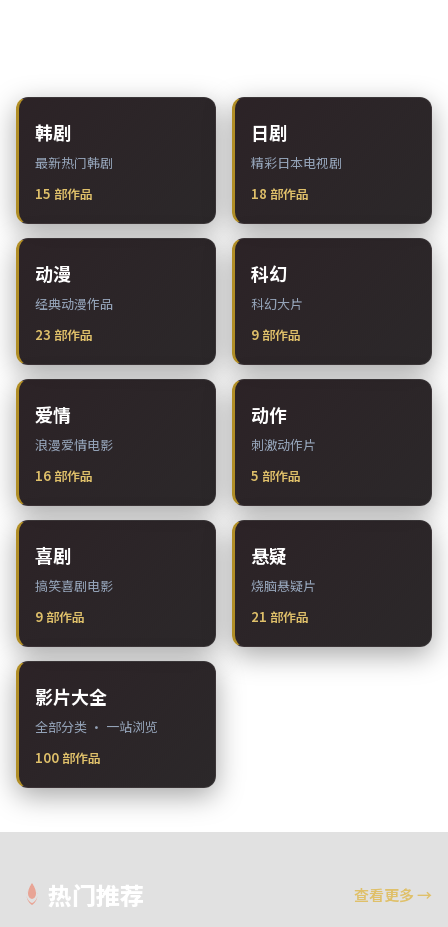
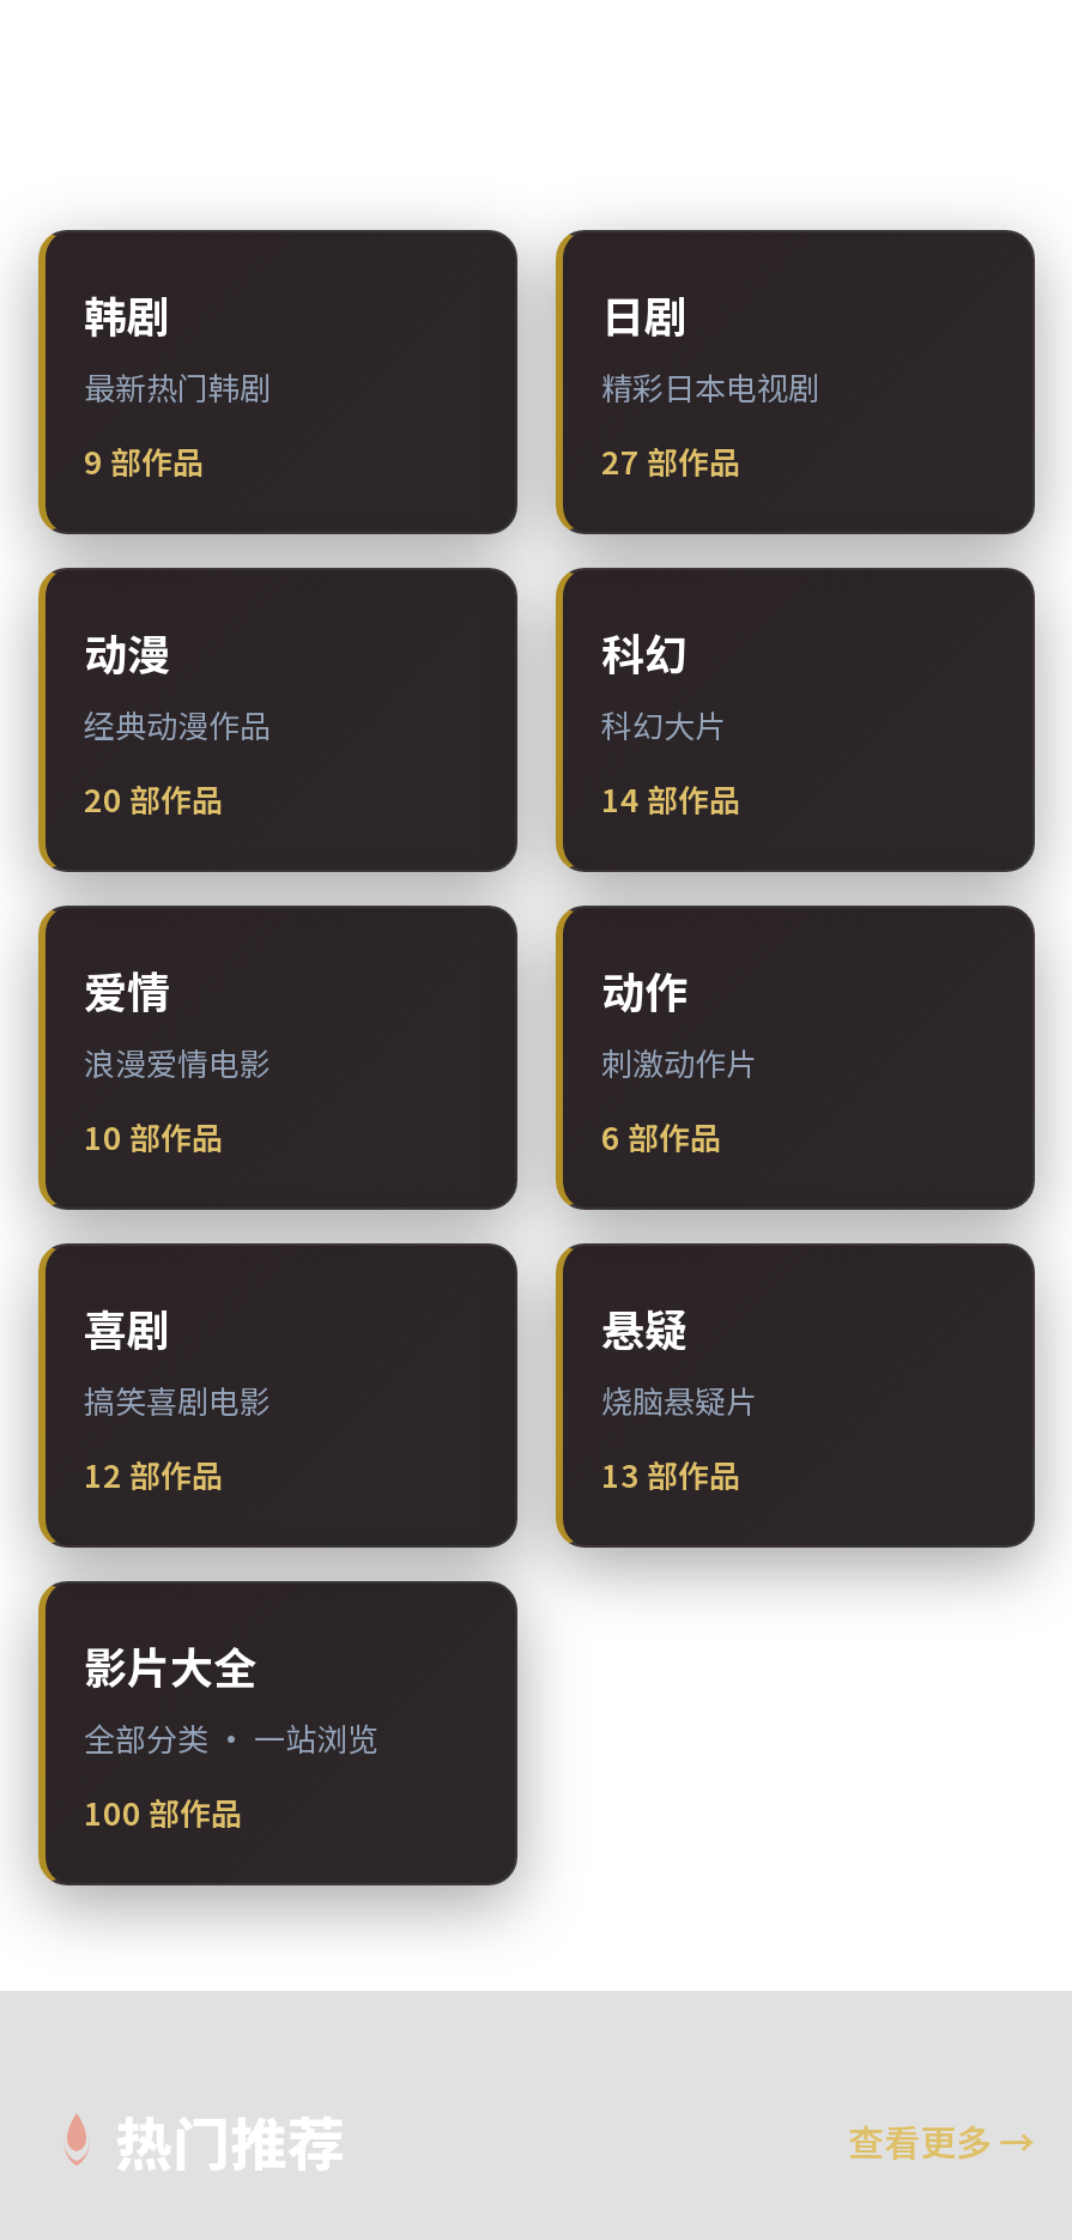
[35,184,93,203] 15部作品 -> [84,438,204,484] 9部作品
[251,184,309,203] 18部作品 -> [601,438,740,484] 27部作品
[35,325,93,344] 23部作品 -> [84,776,223,822] 20部作品
[251,325,301,344] 9部作品 -> [601,776,740,822] 14部作品
[35,466,93,485] 16部作品 -> [84,1114,223,1160] 10部作品
[251,466,301,485] 5部作品 -> [601,1114,721,1160] 6部作品
[35,607,85,626] 9部作品 -> [84,1452,223,1497] 12部作品
[251,607,309,626] 21部作品 -> [601,1452,740,1497] 13部作品

